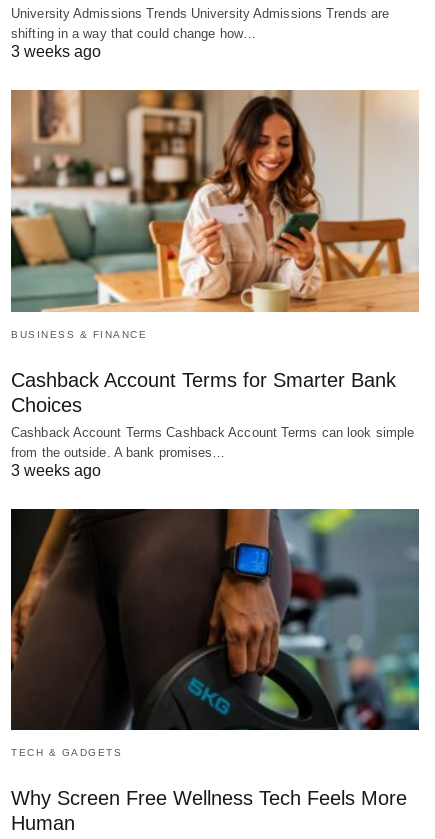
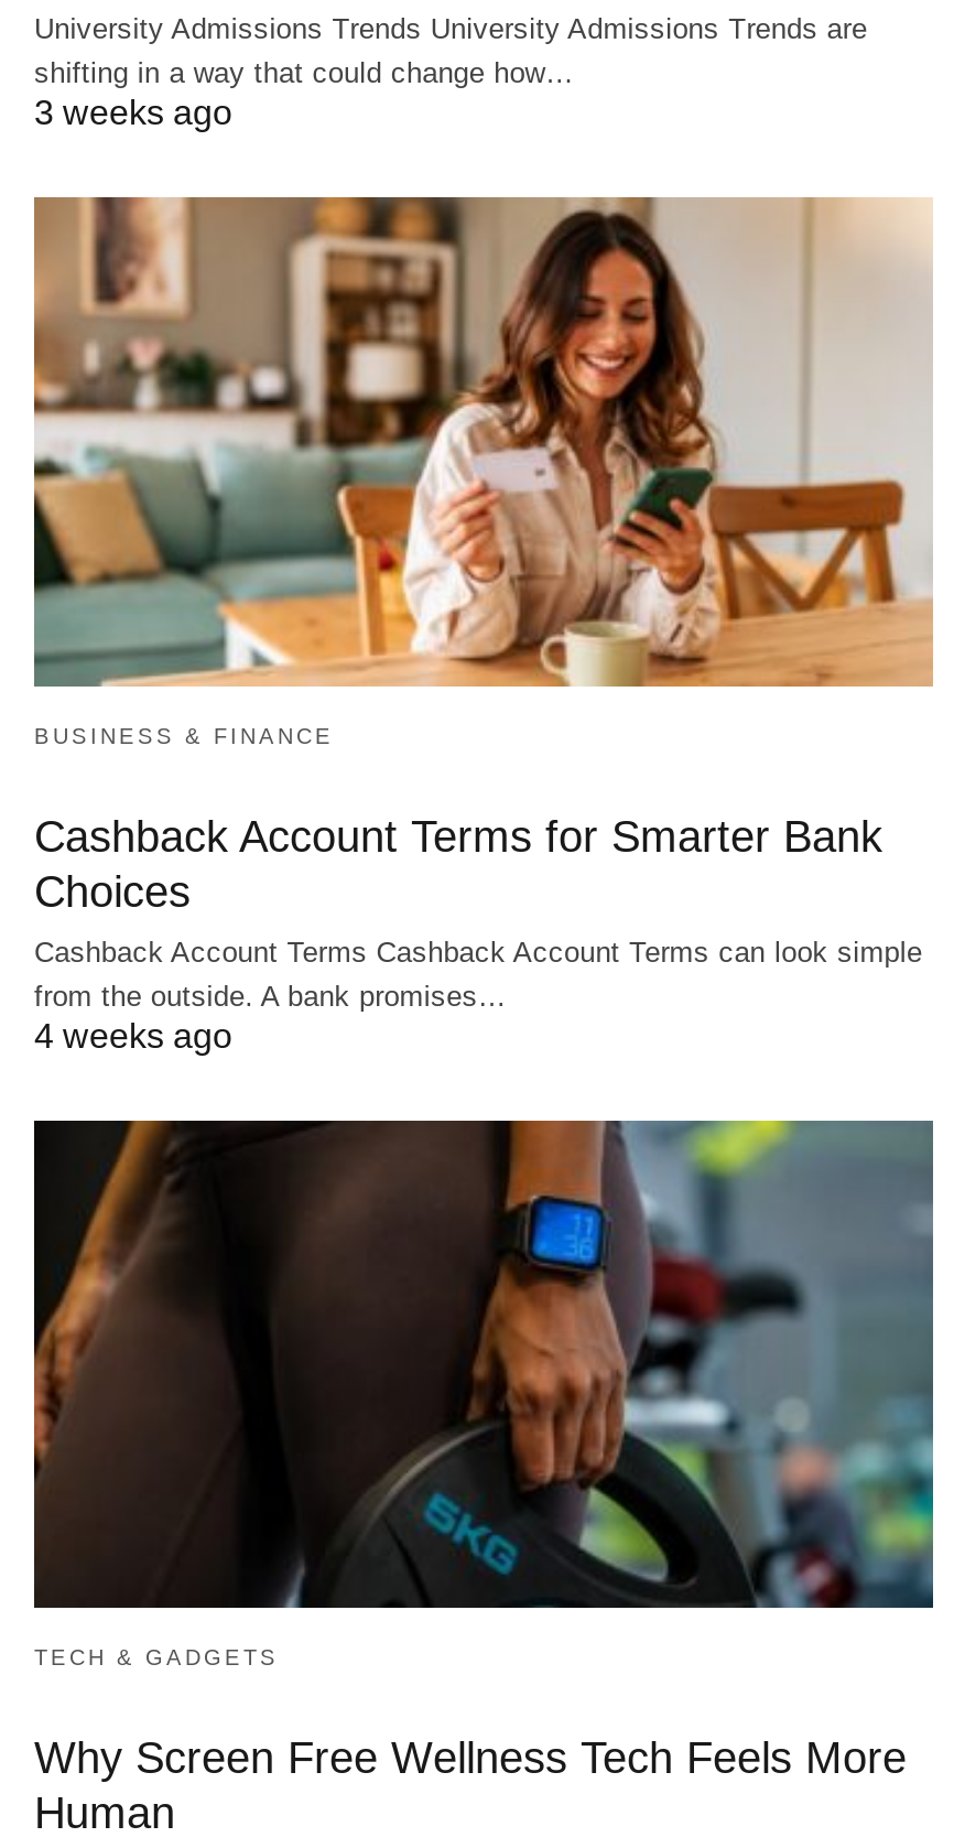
[11,462,101,479] 3 weeks ago -> [34,1016,232,1054] 4 weeks ago

